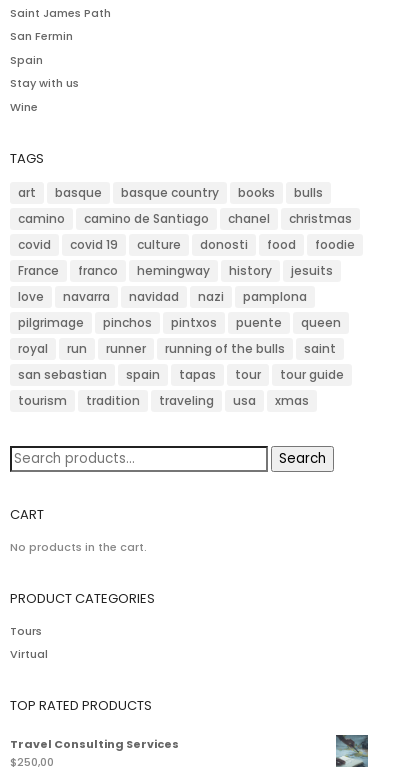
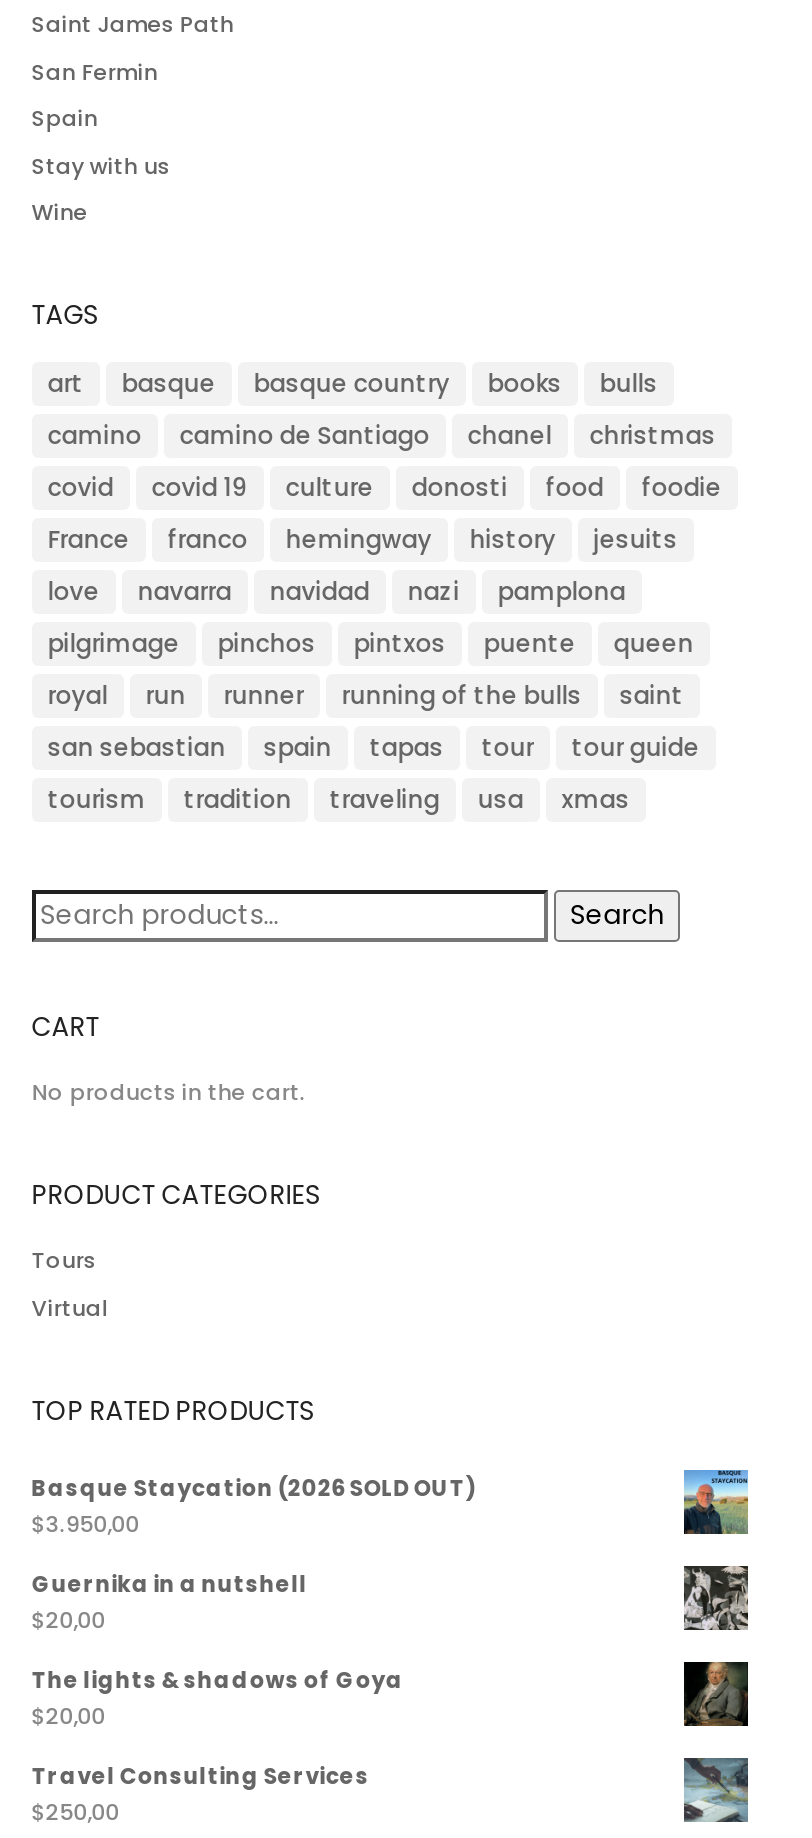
none -> [32,1472,476,1732] Basque Staycation (2026 SOLD OUT) | $3.950,00 | Guernika in a nutshell | $20,00 | The lights & shadows of Goya | $20,00
none -> [682,1468,750,1536] [image]
none -> [682,1564,750,1632] [image]
none -> [682,1660,750,1728] [image]

